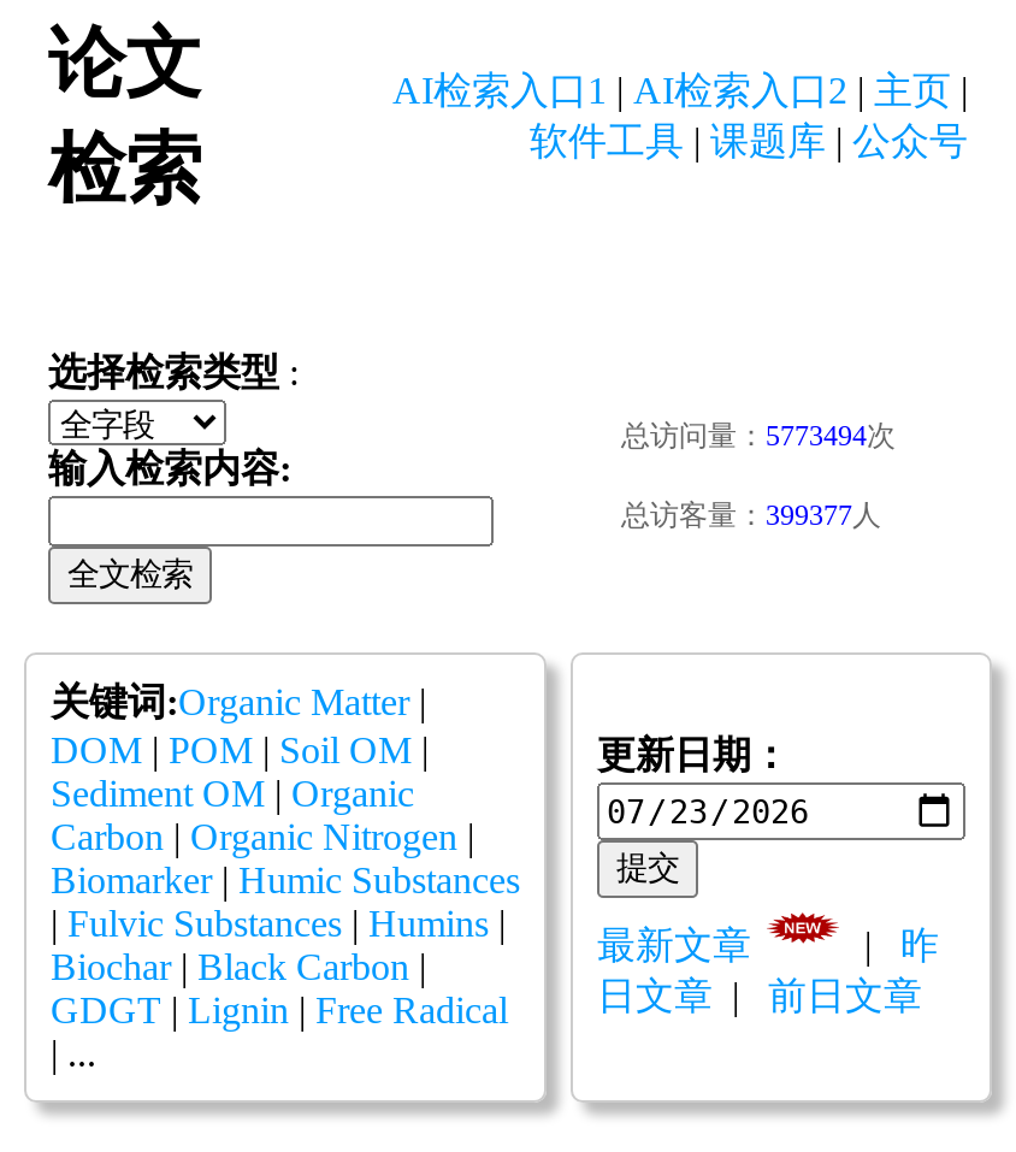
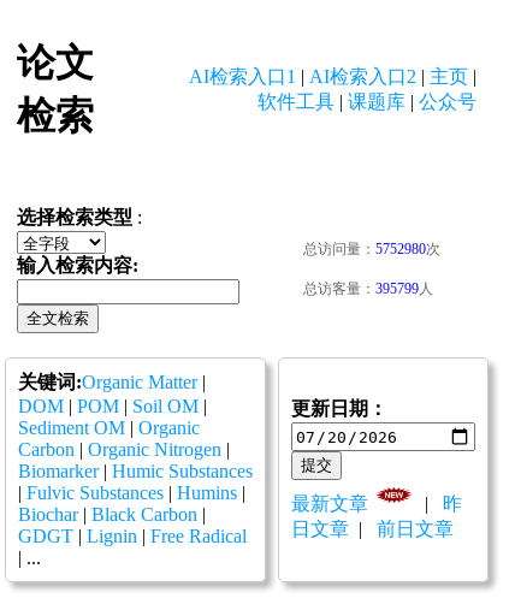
[621,419,896,453] 总访问量：5773494次 -> [303,241,440,257] 总访问量：5752980次
[621,498,881,532] 总访客量：399377人 -> [303,280,433,297] 总访客量：395799人

